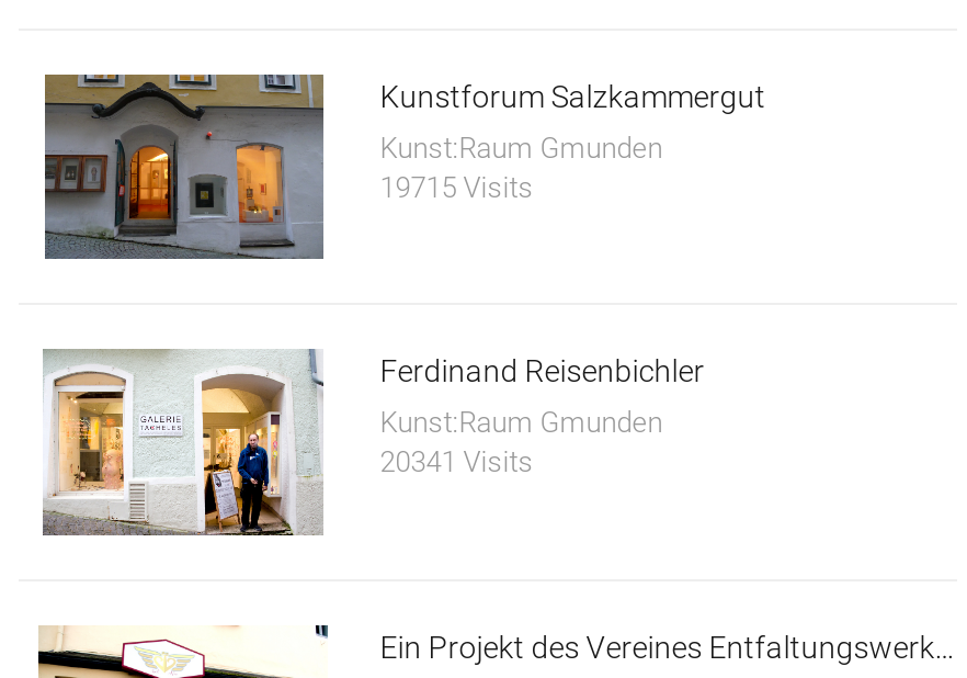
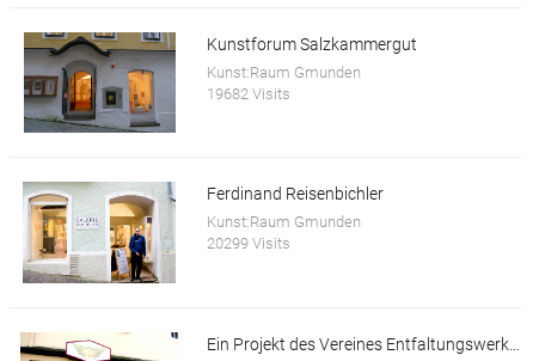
[380,171,533,204] 19715 Visits -> [207,85,290,103] 19682 Visits
[380,446,533,479] 20341 Visits -> [207,235,290,253] 20299 Visits

